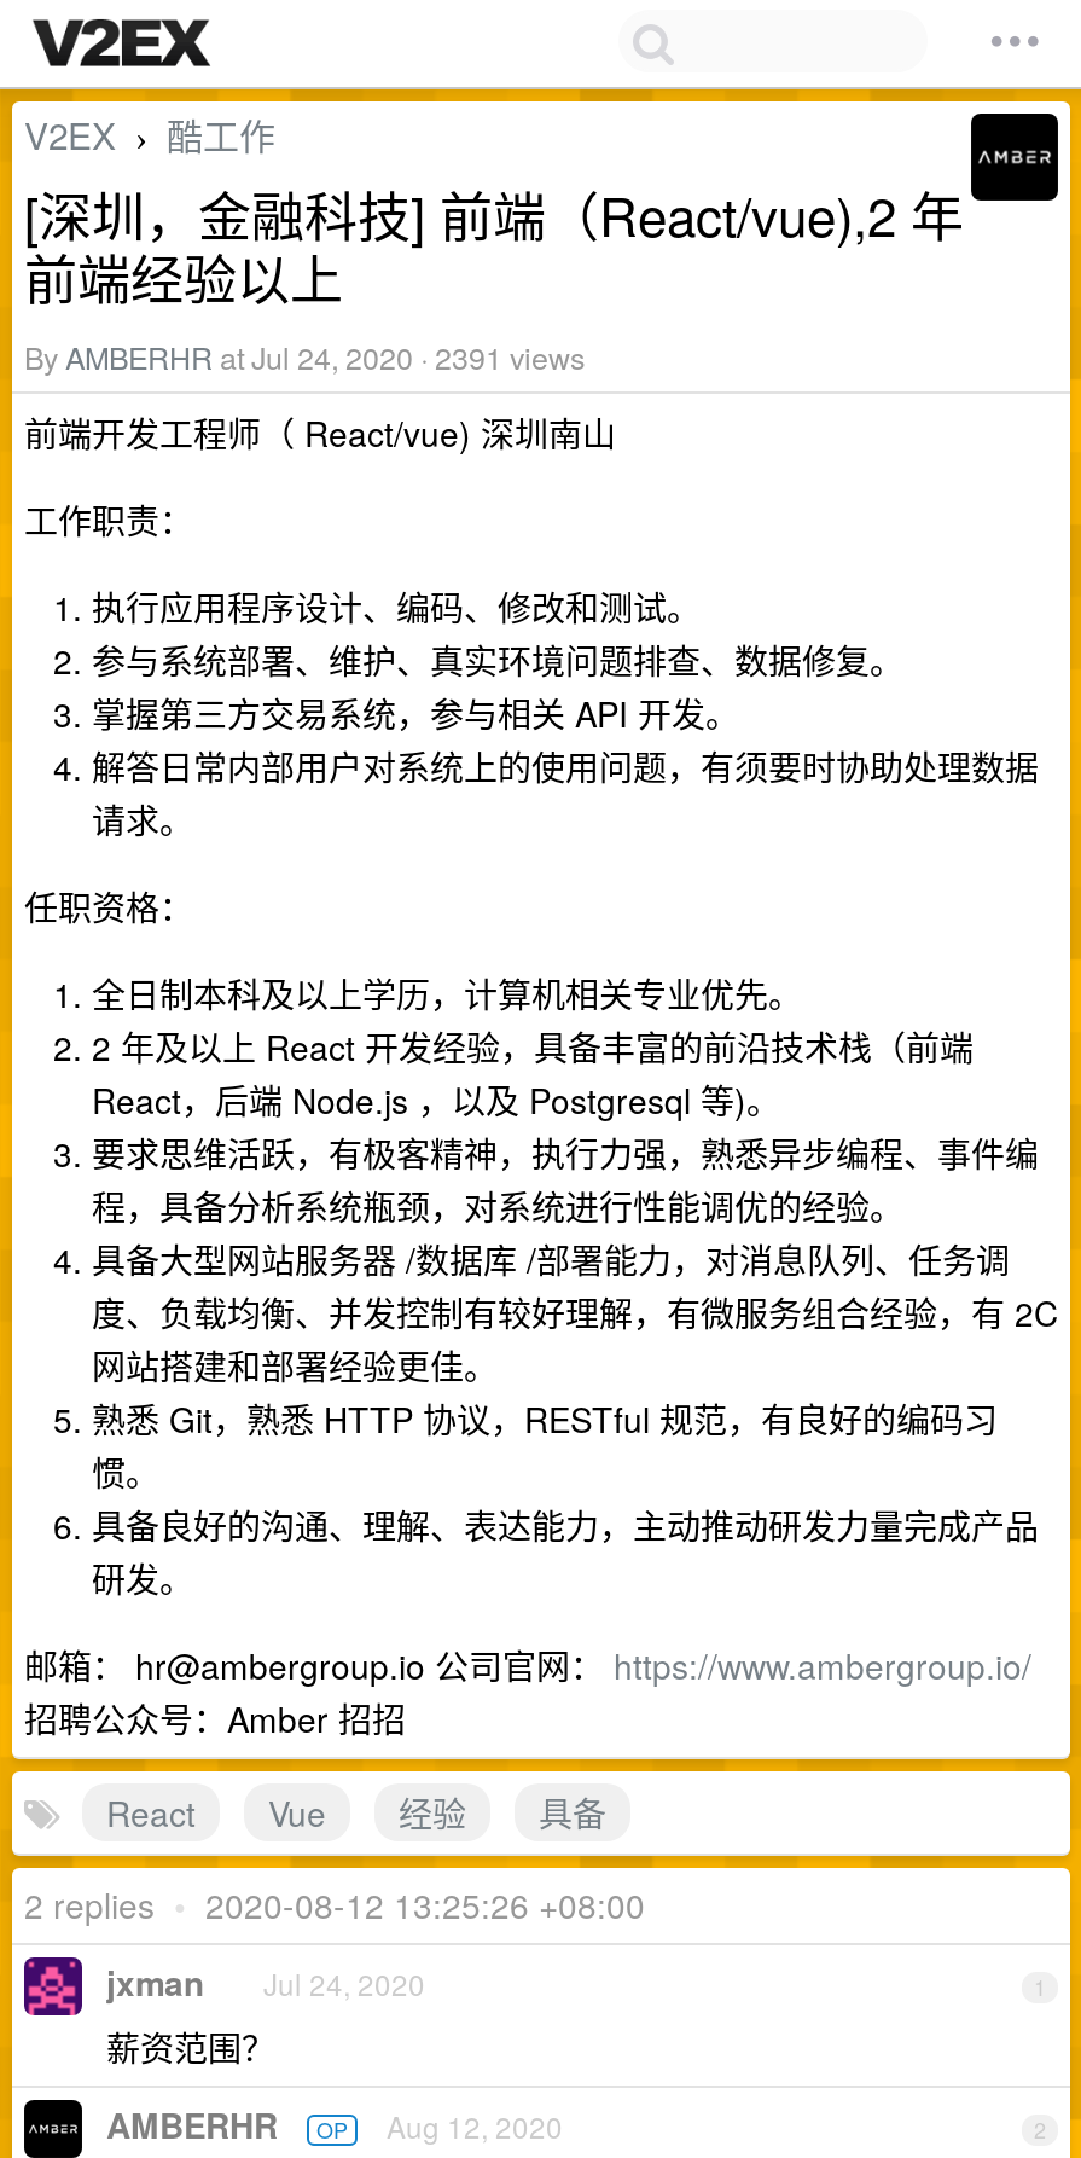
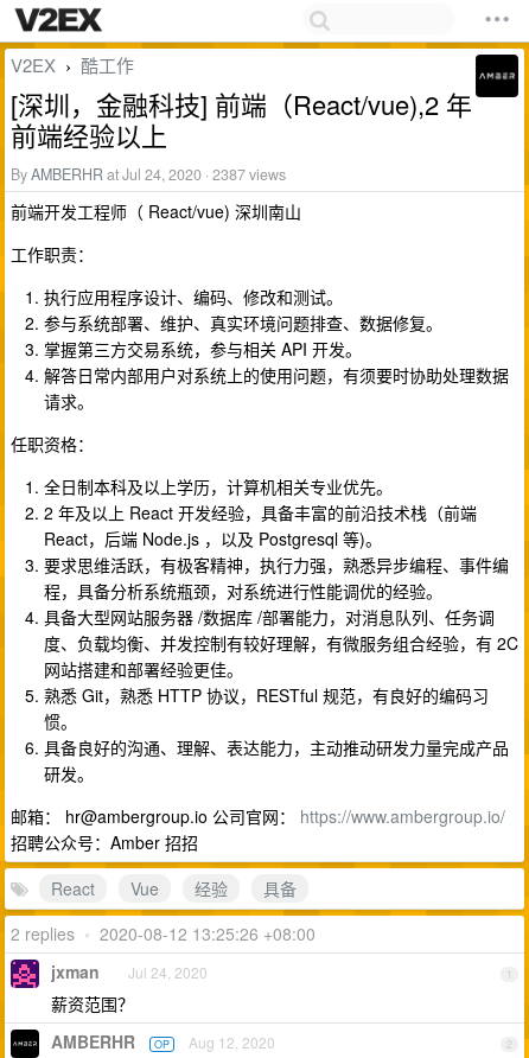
[24,336,585,379] ByAMBERHR at Jul 24, 2020 · 2391 views -> [11,164,286,185] ByAMBERHR at Jul 24, 2020 · 2387 views

